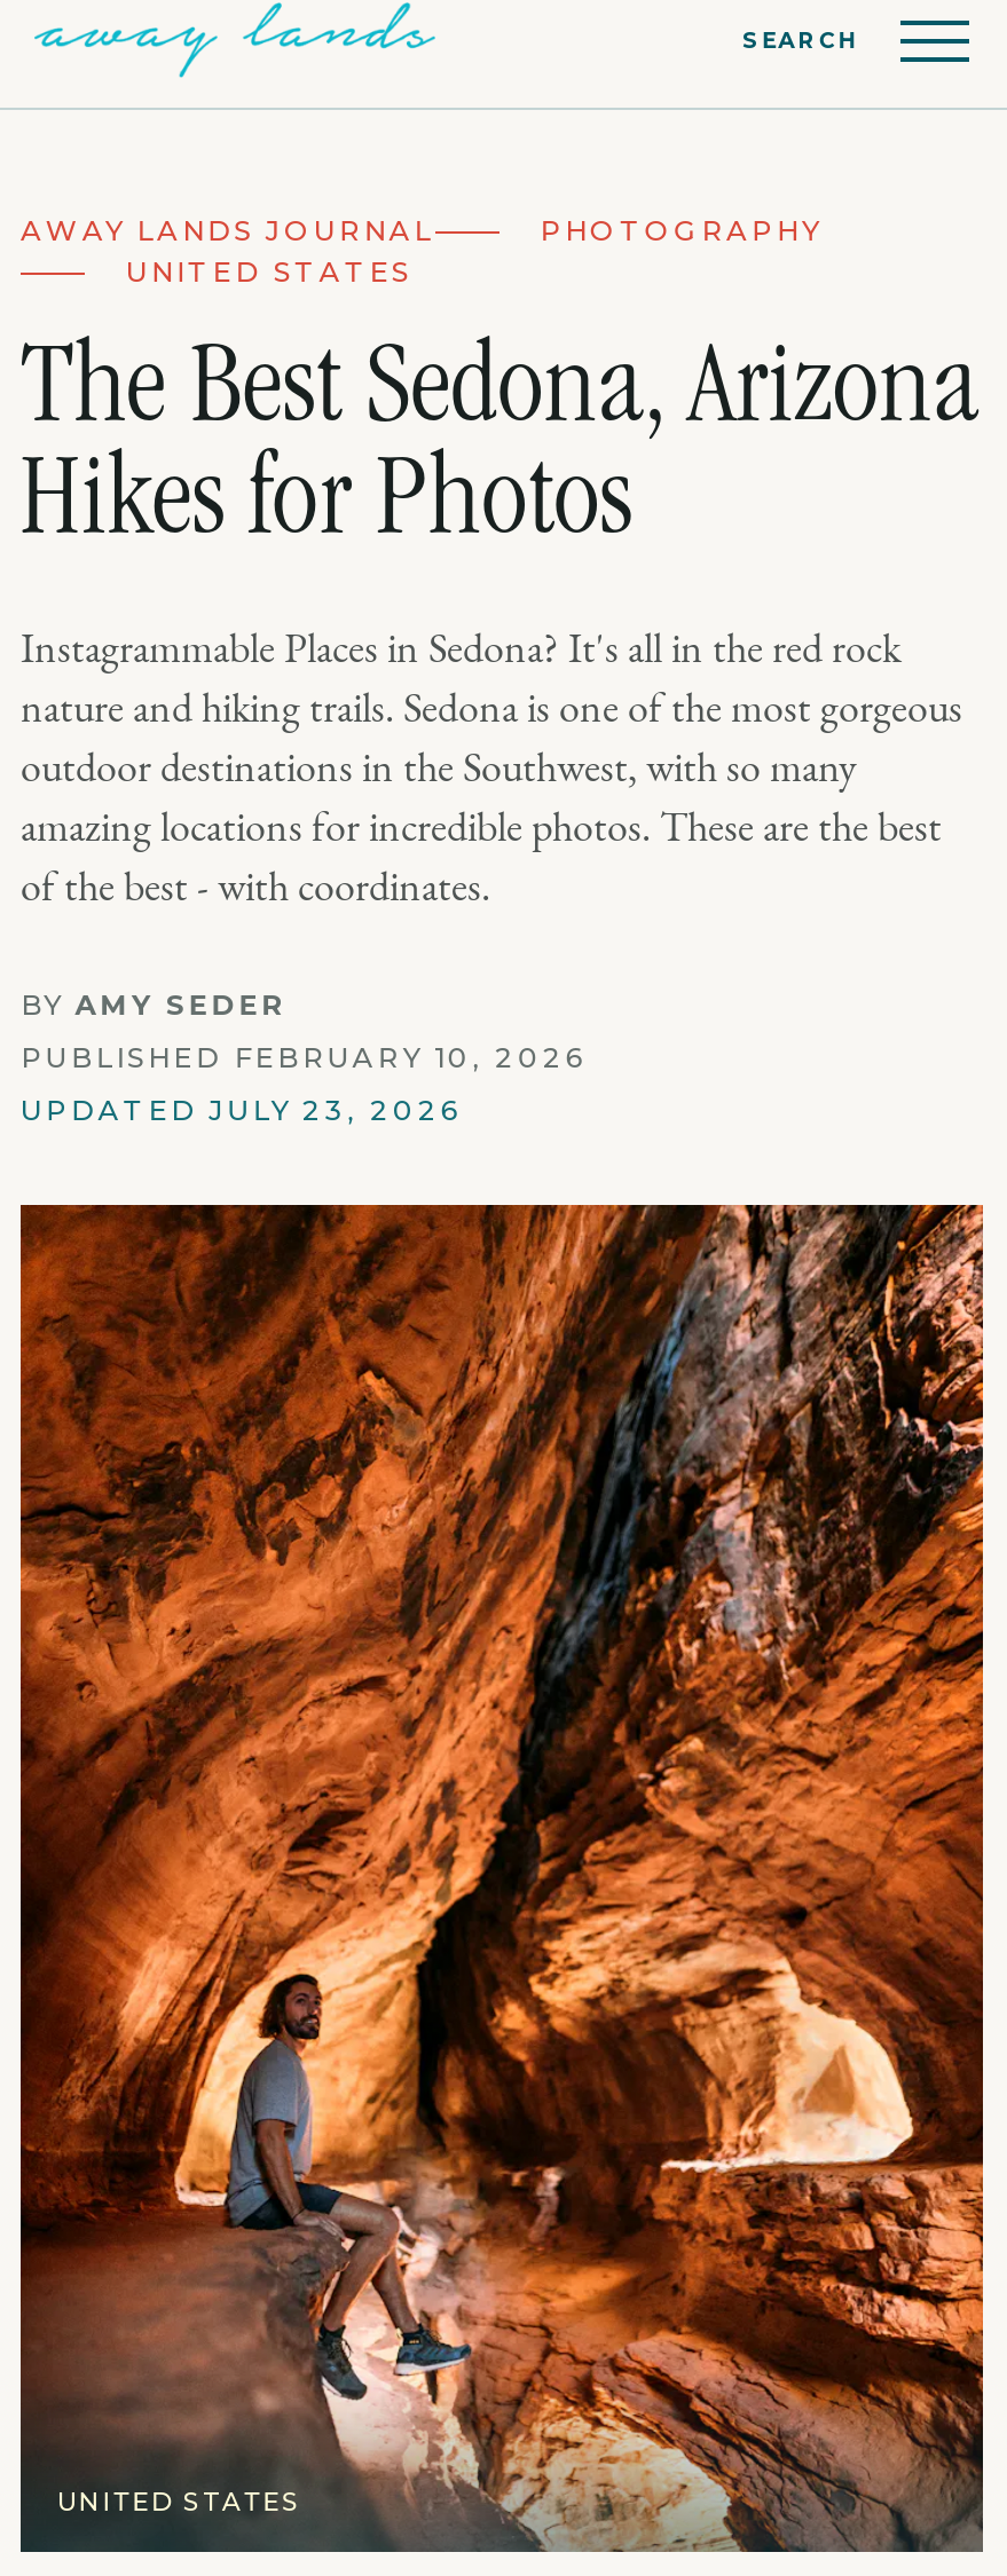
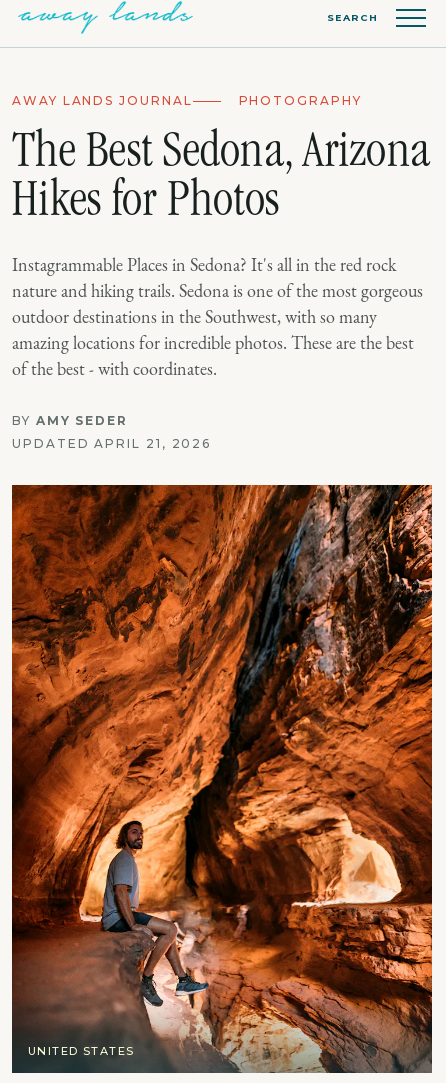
[126,254,412,289] UNITED STATES -> none
[21,1040,586,1127] PUBLISHED FEBRUARY 10, 2026 | UPDATED JULY 23, 2026 -> [12,436,211,451] UPDATED APRIL 21, 2026

